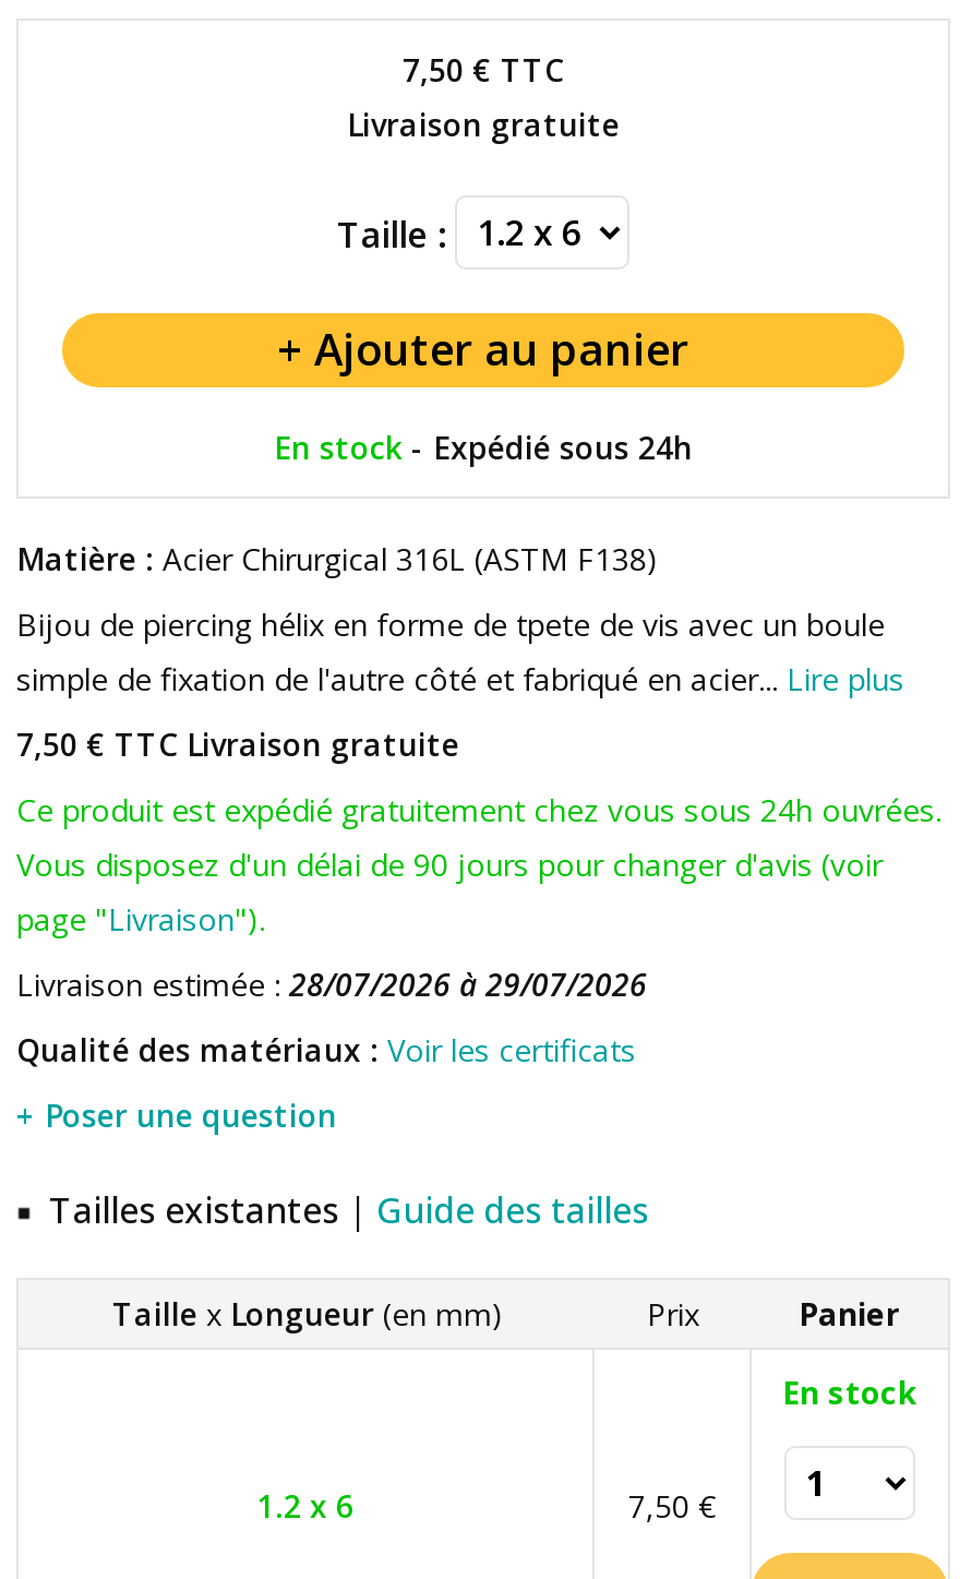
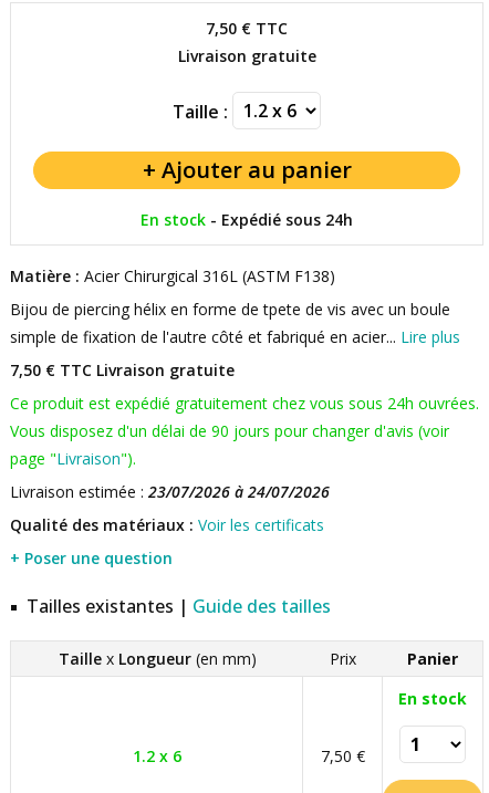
[16,964,647,1005] Livraison estimée : 28/07/2026 à 29/07/2026 -> [10,481,330,502] Livraison estimée : 23/07/2026 à 24/07/2026

